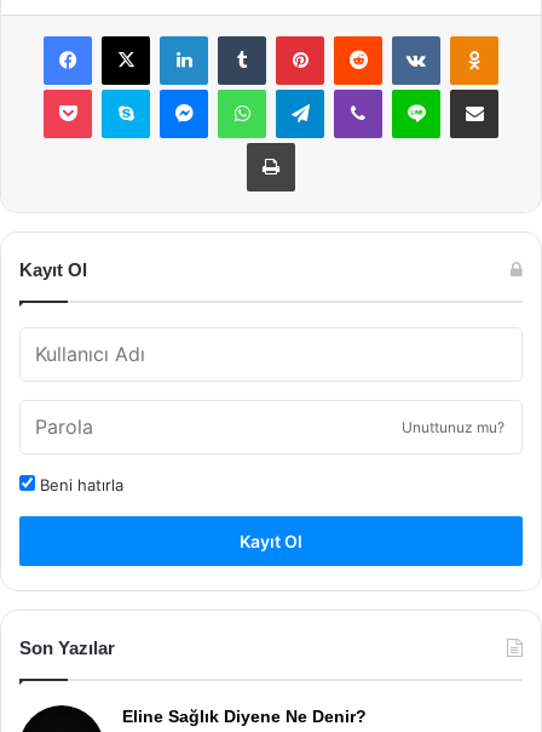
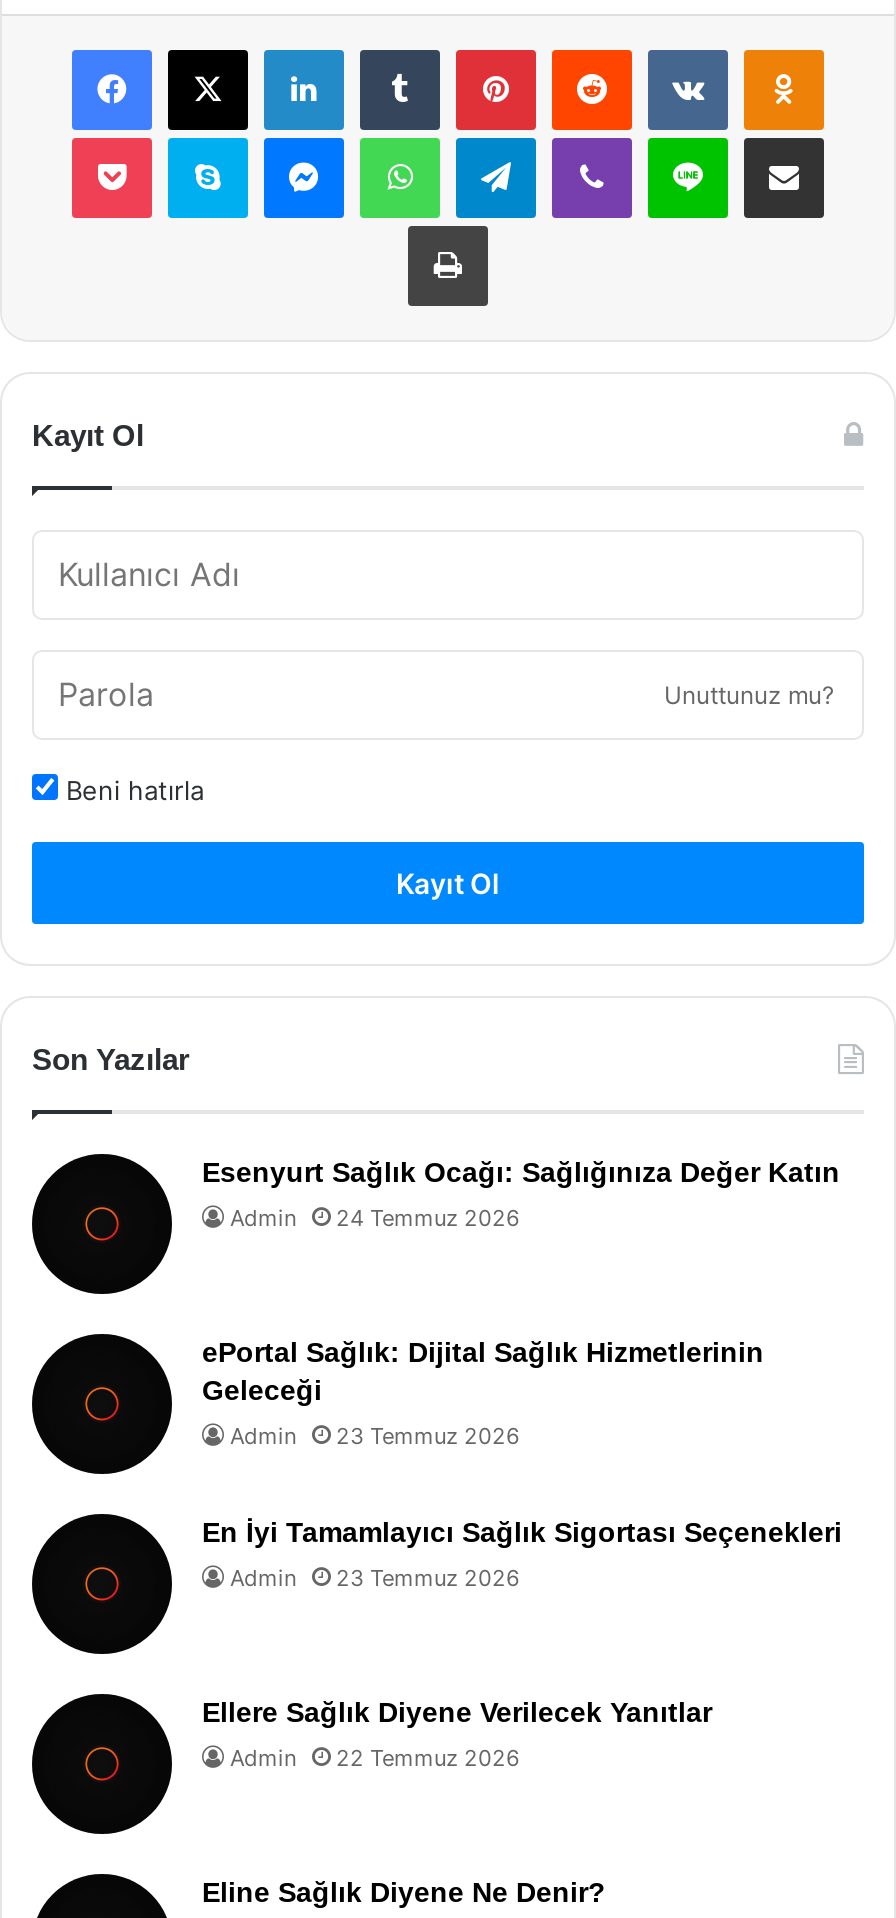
none -> [30,1155,840,1306] [image] | Esenyurt Sağlık Ocağı: Sağlığınıza Değer Katın | Admin | 24 Temmuz 2026
none -> [30,1332,842,1591] [image] | ePortal Sağlık: Dijital Sağlık Hizmetlerinin | Geleceği | Admin | 23 Temmuz 2026 | En İyi Tamamlayıcı Sağlık Sigortası Seçenekleri | Admin | 23 Temmuz 2026
none -> [30,1494,712,1771] [image] | Ellere Sağlık Diyene Verilecek Yanıtlar | Admin | 22 Temmuz 2026
none -> [30,1692,174,1834] [image]

